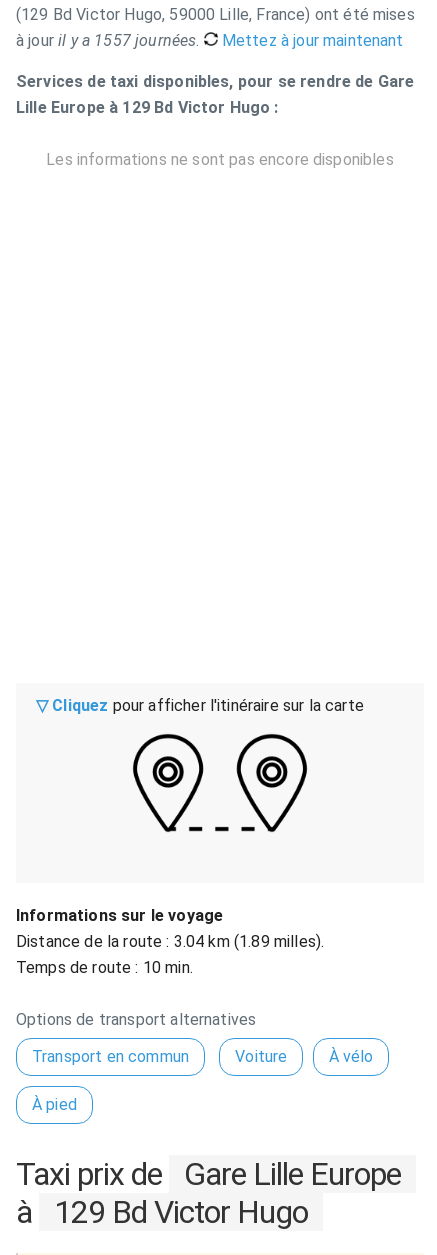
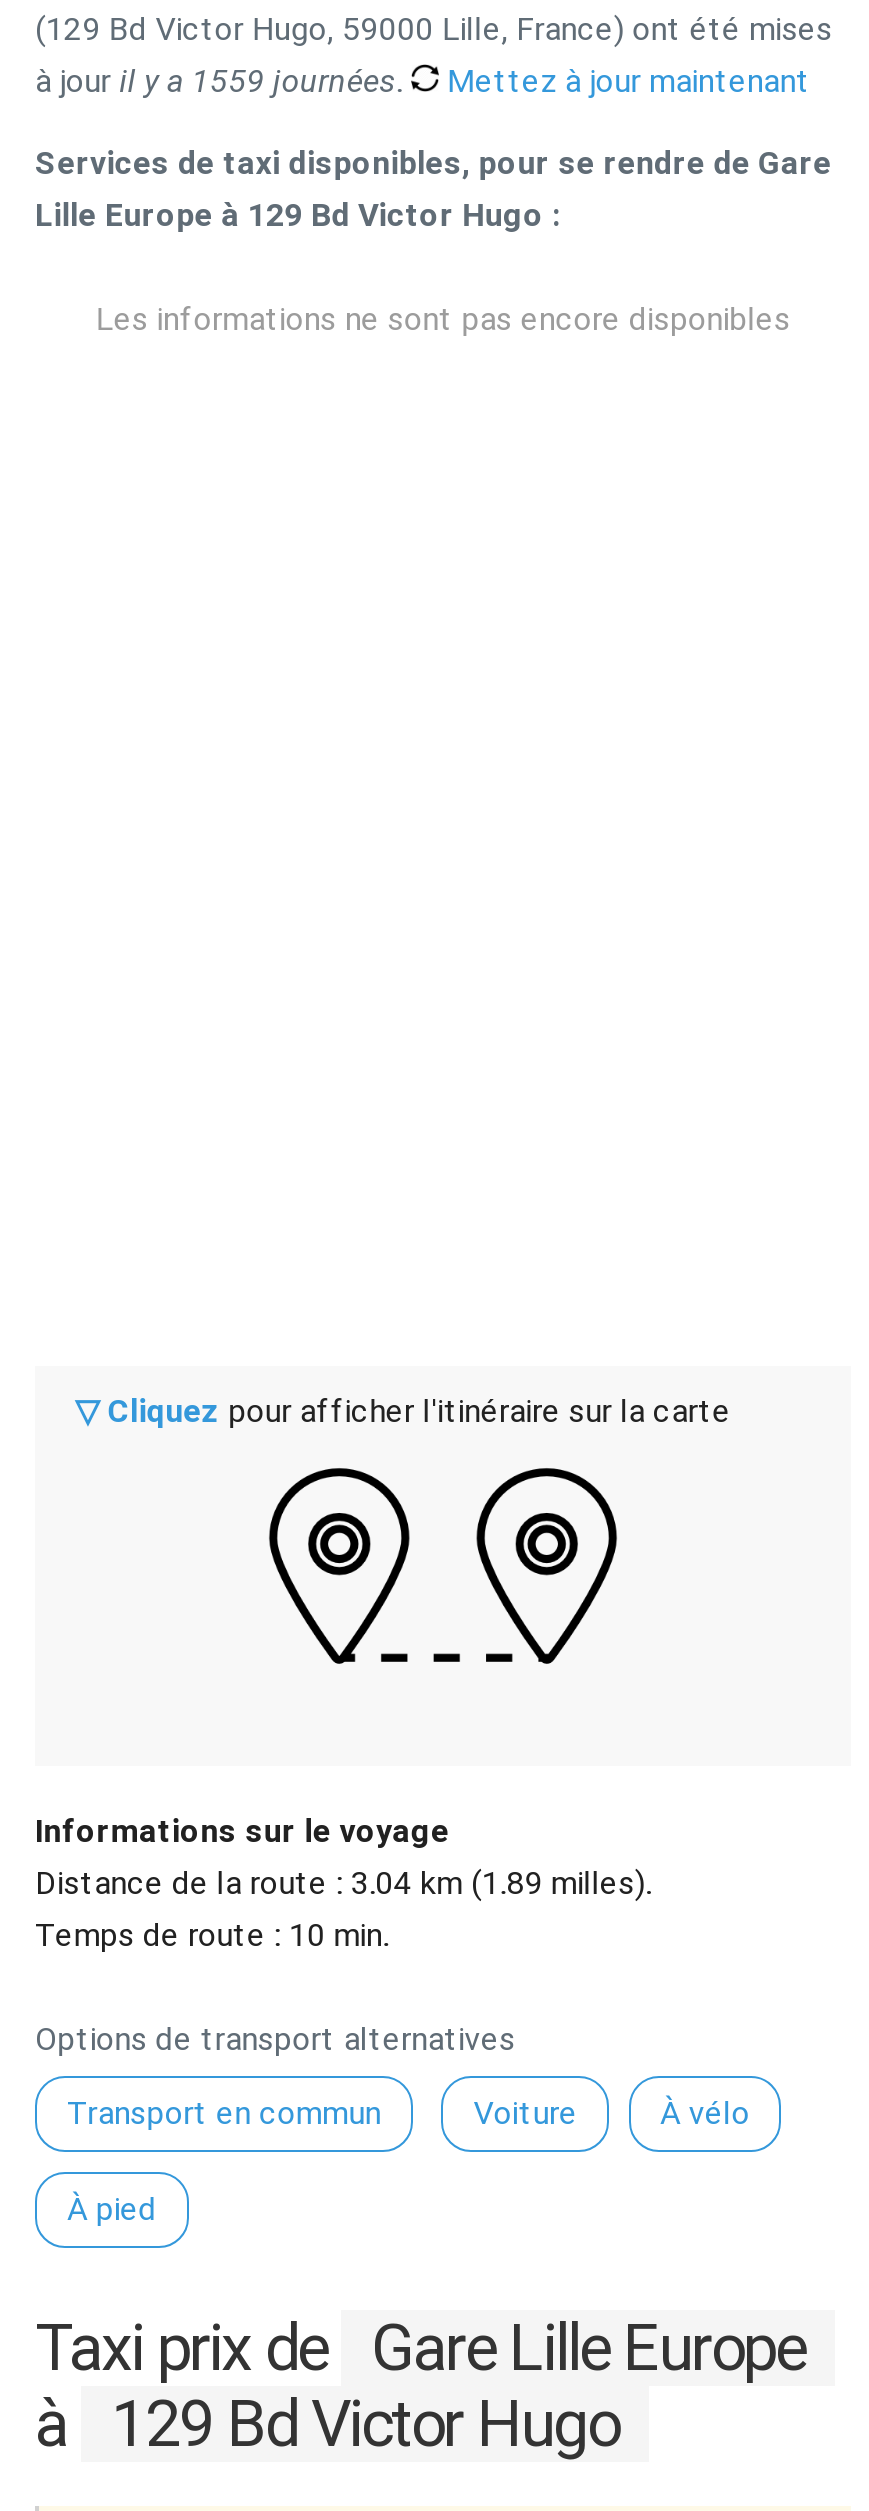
[16,31,204,50] à jour il y a 1557 journées. -> [35,62,410,100] à jour il y a 1559 journées.

